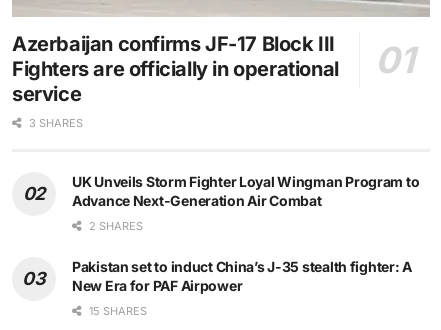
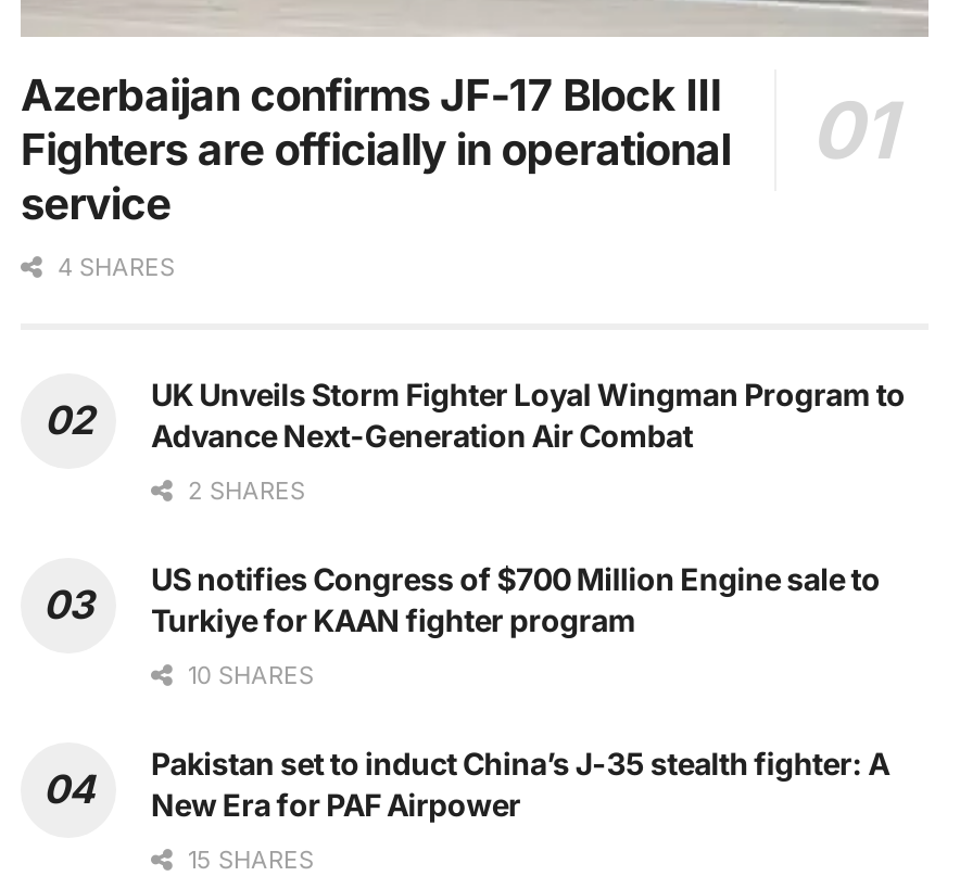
[26,116,83,130] 3 SHARES -> [51,251,175,282] 4 SHARES
none -> [151,560,880,690] US notifies Congress of $700 Million Engine sale to | Turkiye for KAAN fighter program | 10 SHARES

